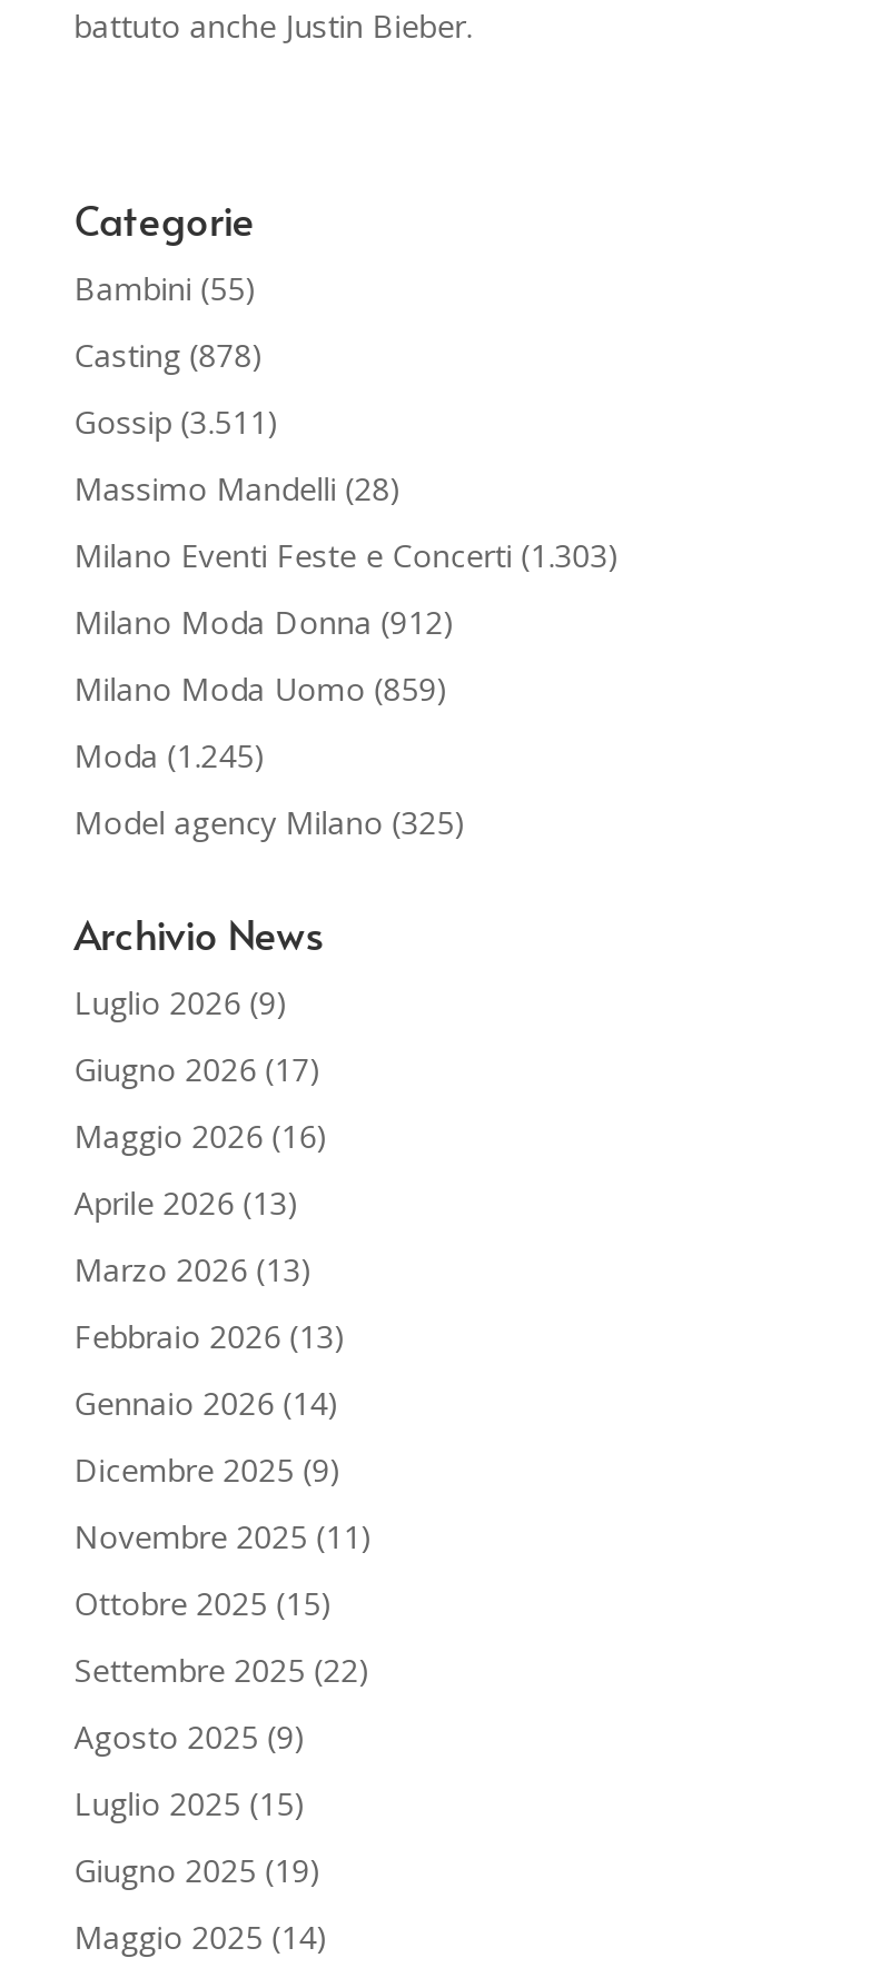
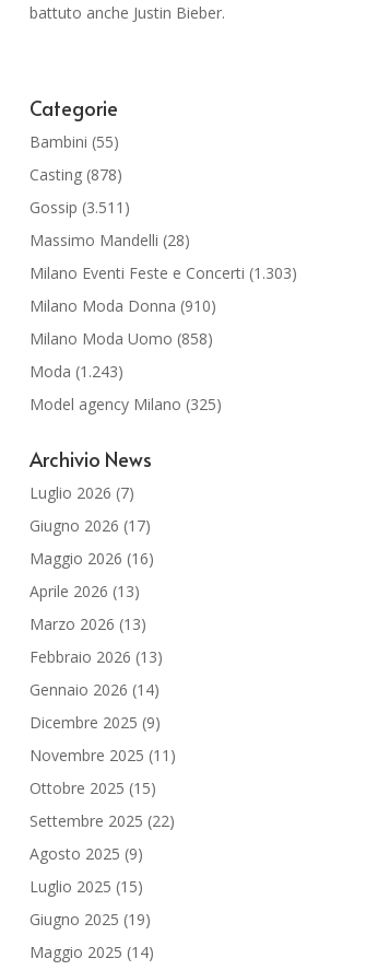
[74,601,455,643] Milano Moda Donna (912) -> [29,295,216,316] Milano Moda Donna (910)
[74,668,448,710] Milano Moda Uomo (859) -> [29,328,213,349] Milano Moda Uomo (858)
[74,734,265,777] Moda (1.245) -> [29,361,123,382] Moda (1.243)
[74,981,288,1024] Luglio 2026 (9) -> [29,482,134,503] Luglio 2026 (7)

